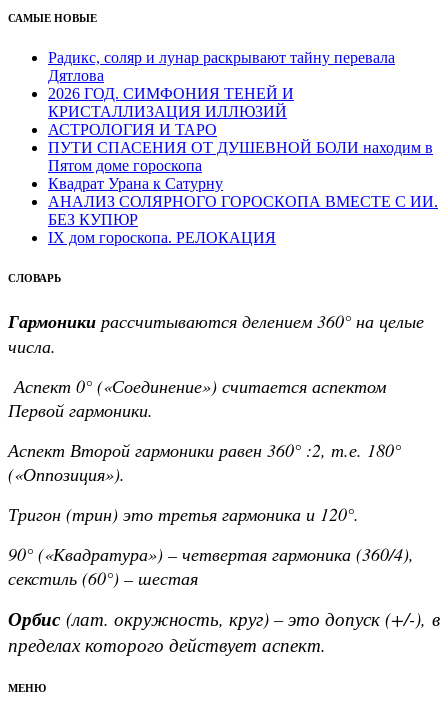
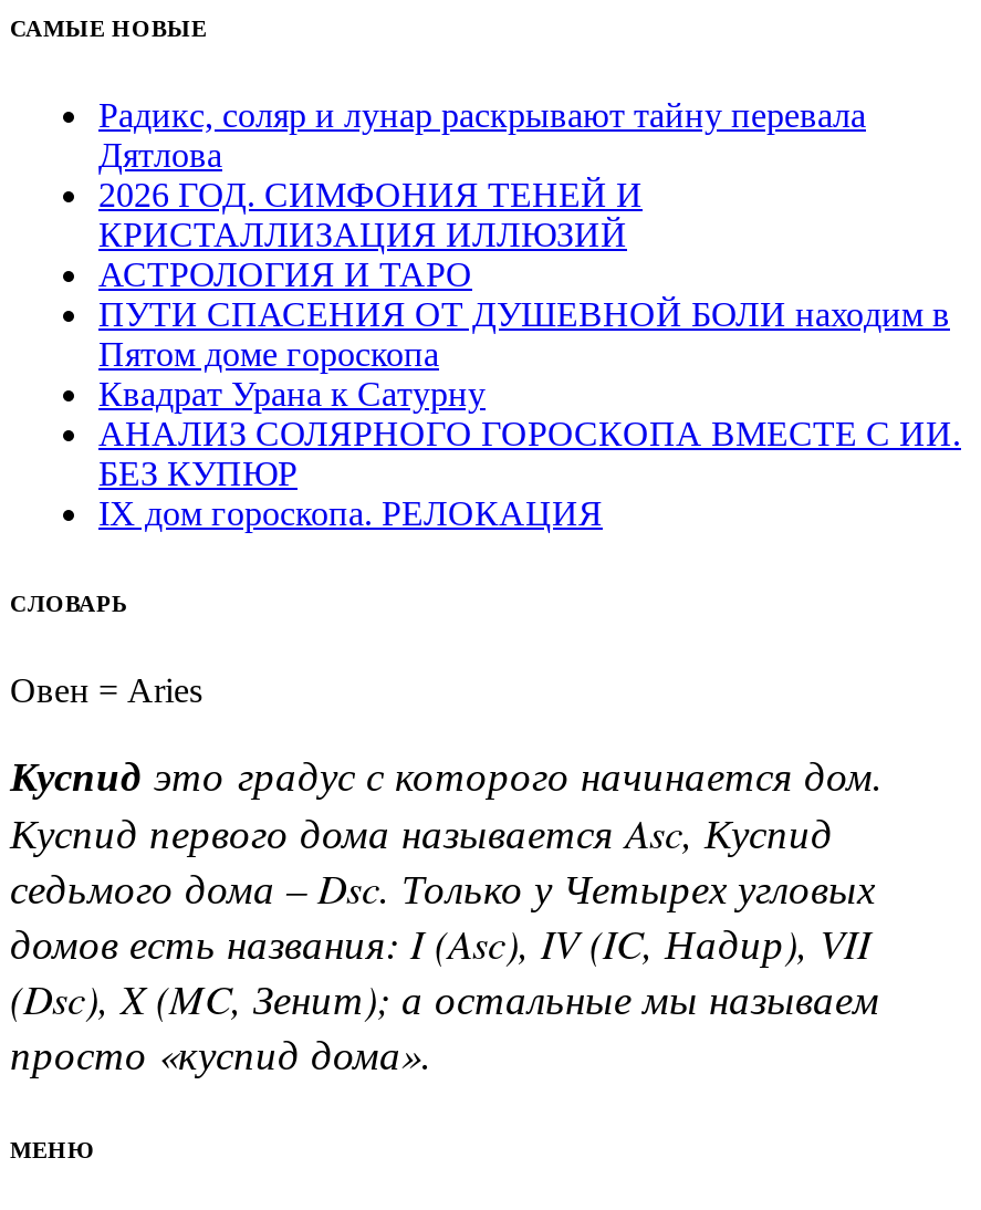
[8,309,440,657] Гармоники рассчитываются делением 360° на целые | числа. | Аспект 0° («Соединение») считается аспектом | Первой гармоники. | Аспект Второй гармоники равен 360° :2, т.е. 180° | («Оппозиция»). | Тригон (трин) это третья гармоника и 120°. | 90° («Квадратура») – четвертая гармоника (360/4), | секстиль (60°) – шестая | Орбис (лат. окружность, круг) – это допуск (+/-), в | пределах которого действует аспект. -> [10,671,884,1080] Овен = Aries | Куспид это градус с которого начинается дом. | Куспид первого дома называется Asc, Куспид | седьмого дома – Dsc. Только у Четырех угловых | домов есть названия: I (Asc), IV (IC, Надир), VII | (Dsc), X (MC, Зенит); а остальные мы называем | просто «куспид дома».

